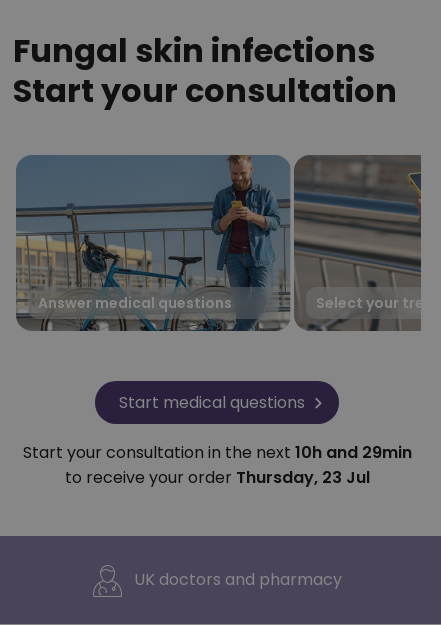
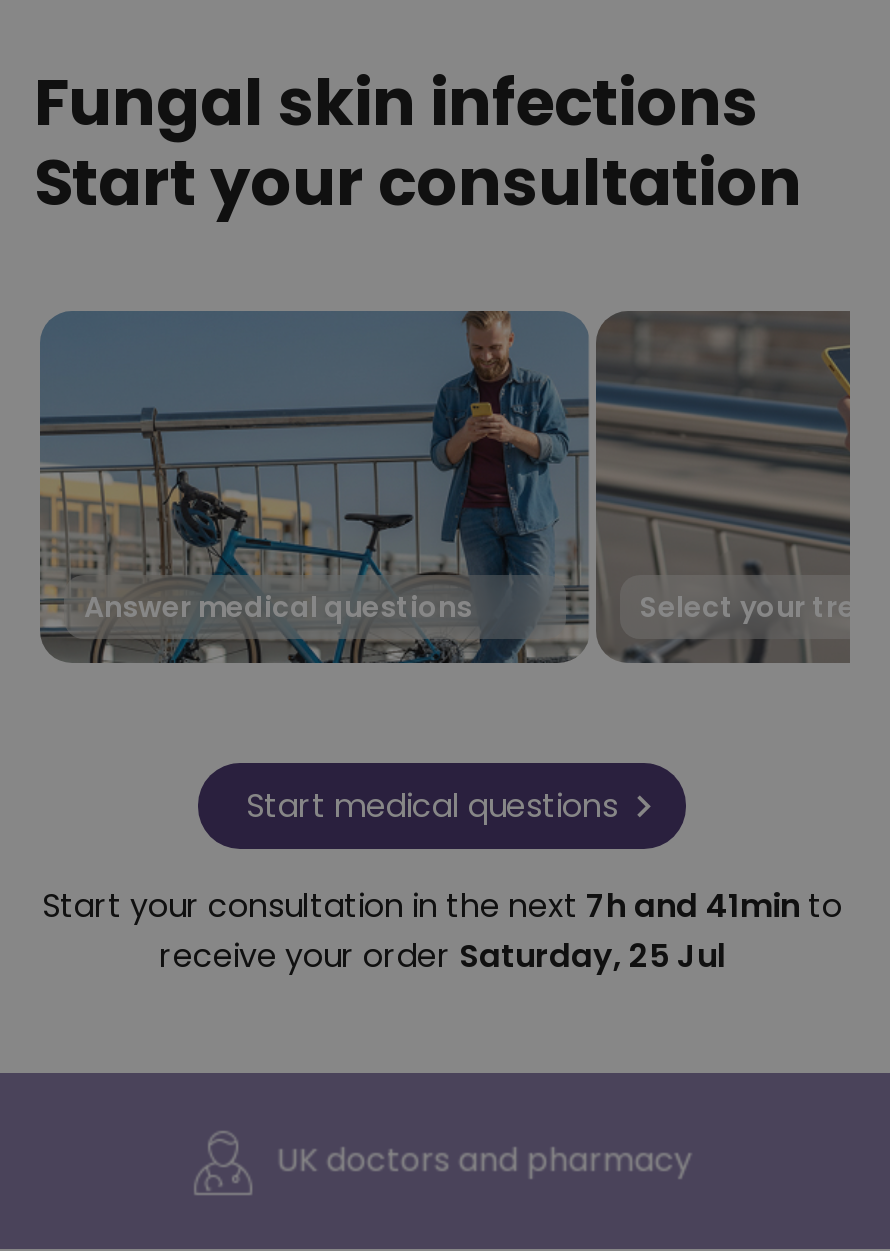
[22,441,411,489] Start your consultation in the next 10h and 29min | to receive your order Thursday, 23 Jul -> [42,884,842,980] Start your consultation in the next 7h and 41min to | receive your order Saturday, 25 Jul

